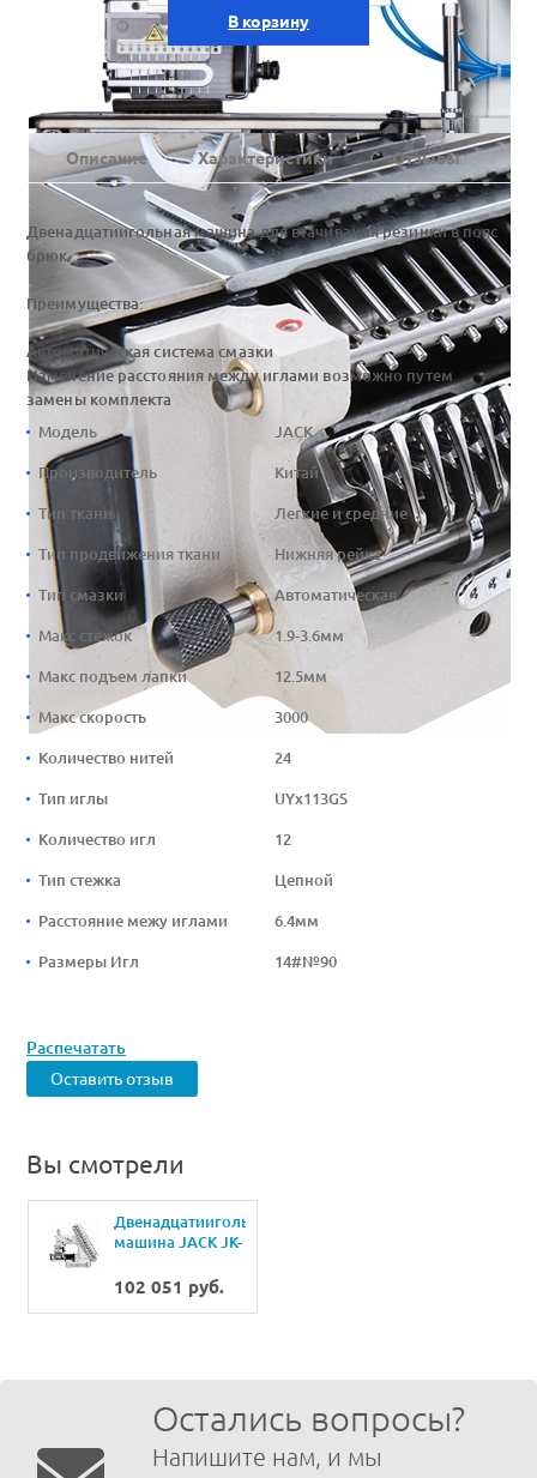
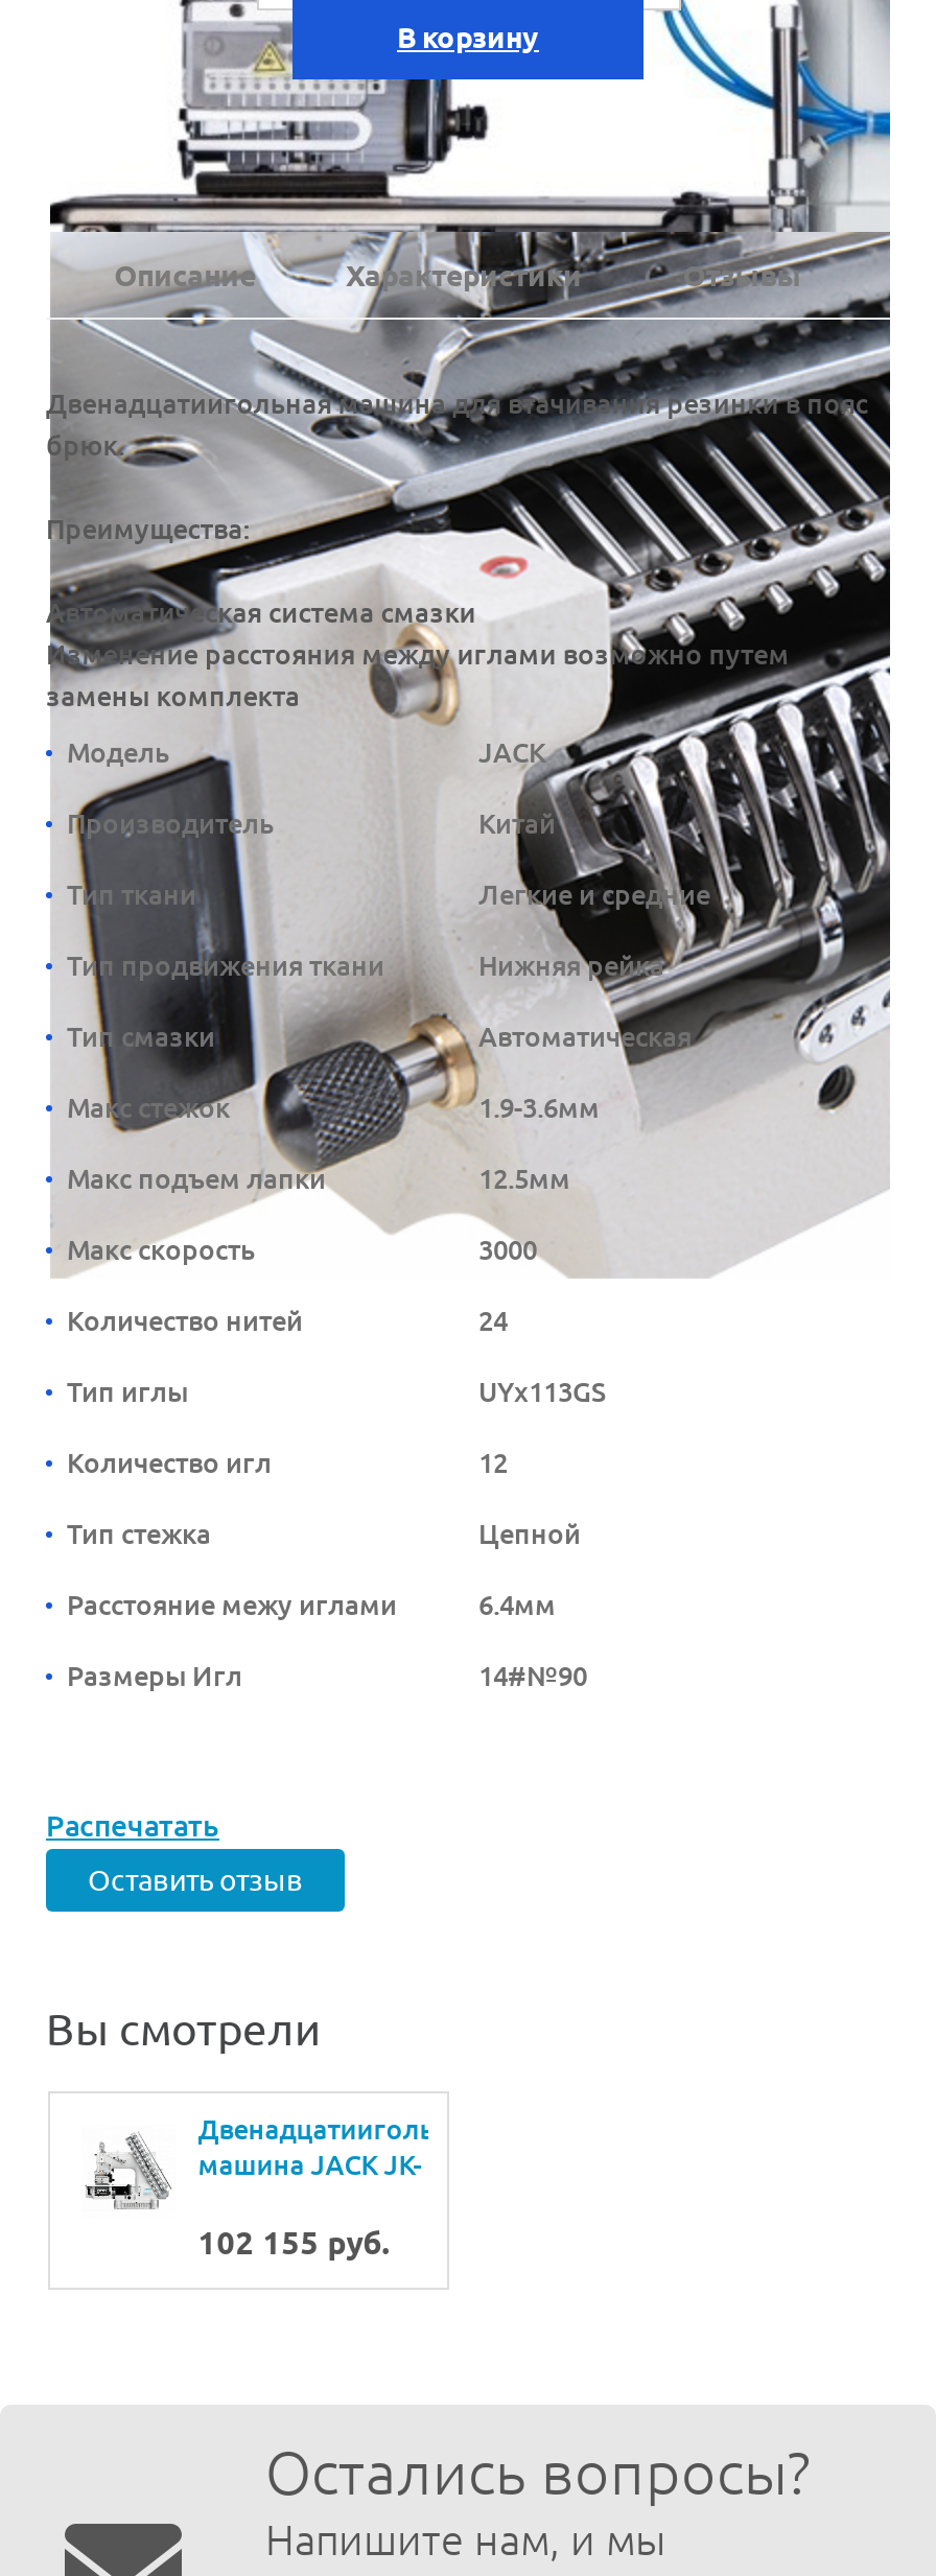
[114,1277,224,1297] 102 051 руб. -> [198,2226,390,2261] 102 155 руб.

